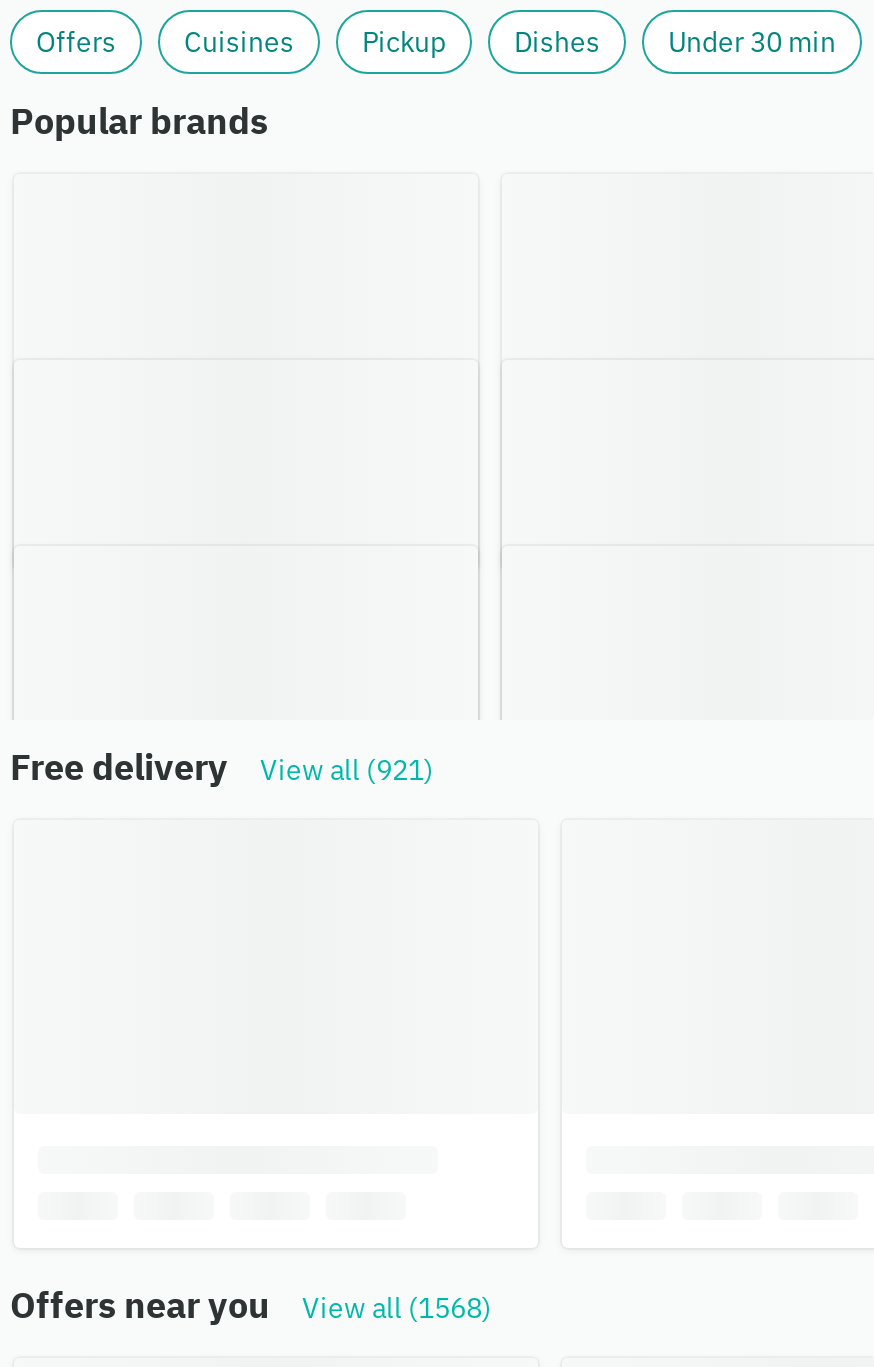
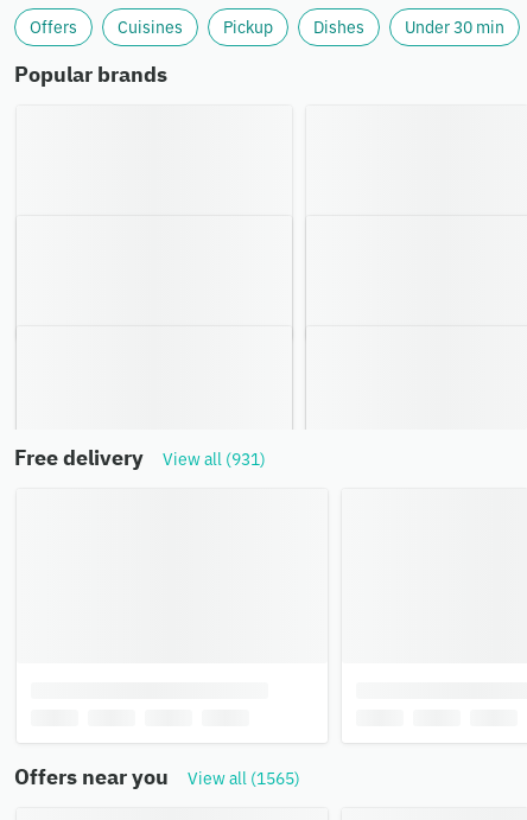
[10,744,434,790] Free delivery View all (921) -> [14,444,266,471] Free delivery View all (931)
[10,1283,492,1329] Offers near you View all (1568) -> [14,764,300,791] Offers near you View all (1565)

